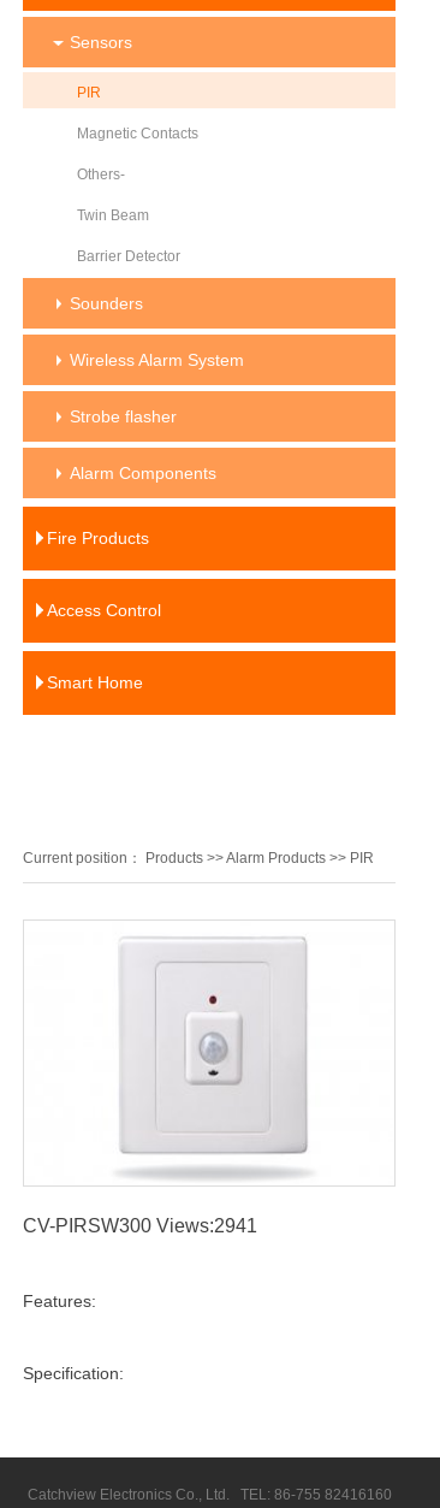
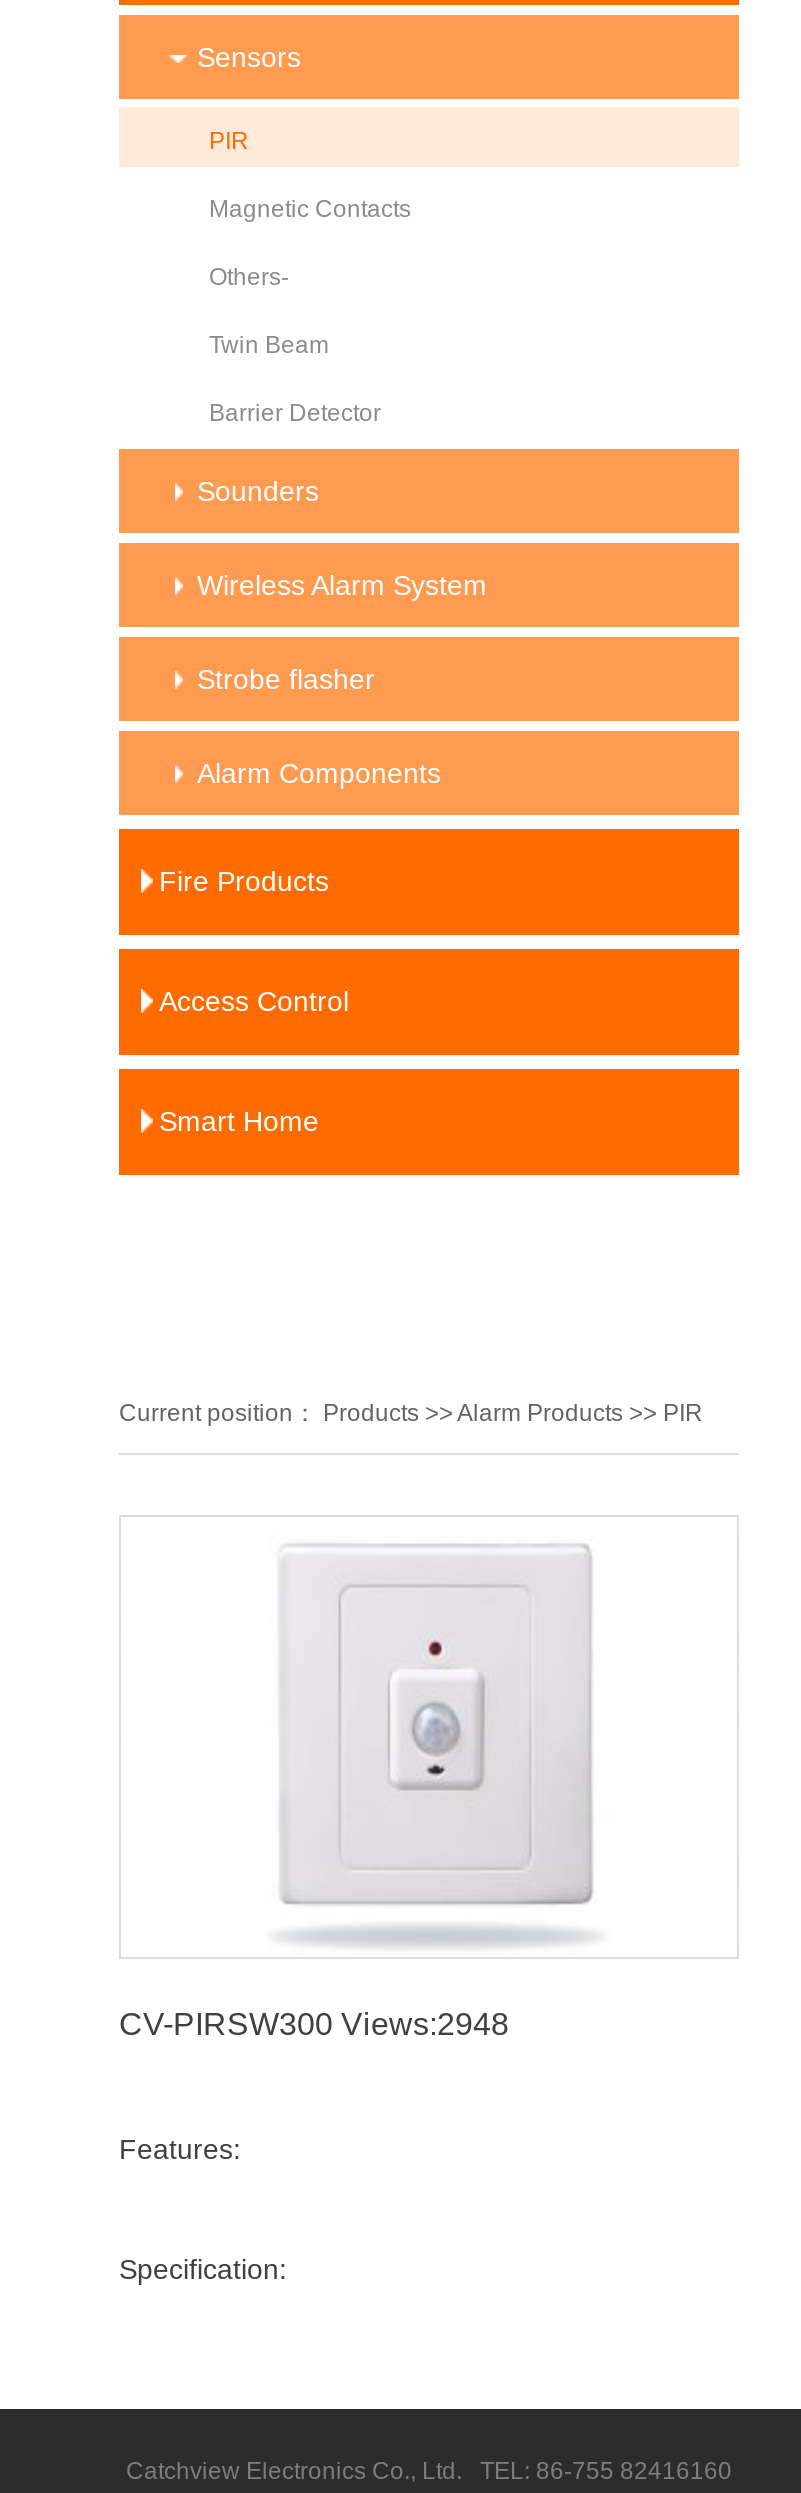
[23,1215,257,1235] CV-PIRSW300 Views:2941 -> [119,2006,509,2040] CV-PIRSW300 Views:2948

